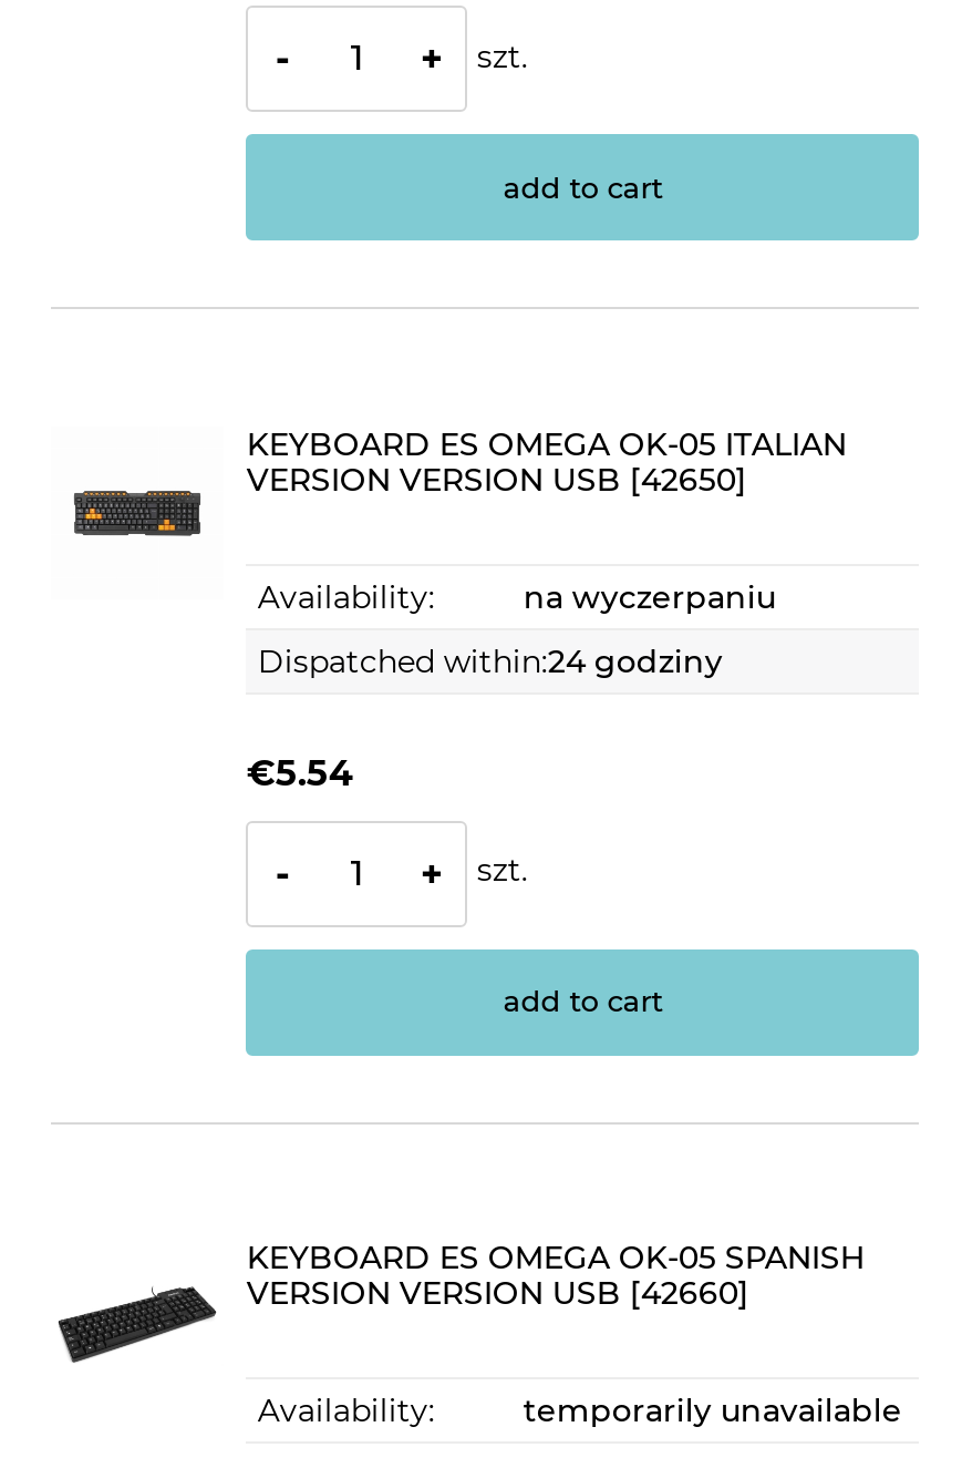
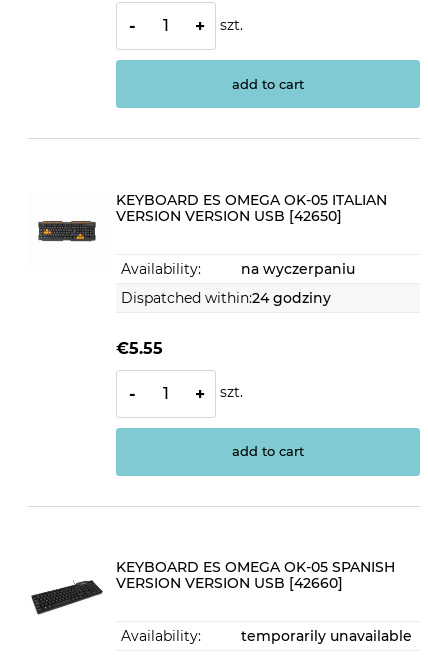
[247,751,353,793] €5.54 -> [116,338,163,357] €5.55

